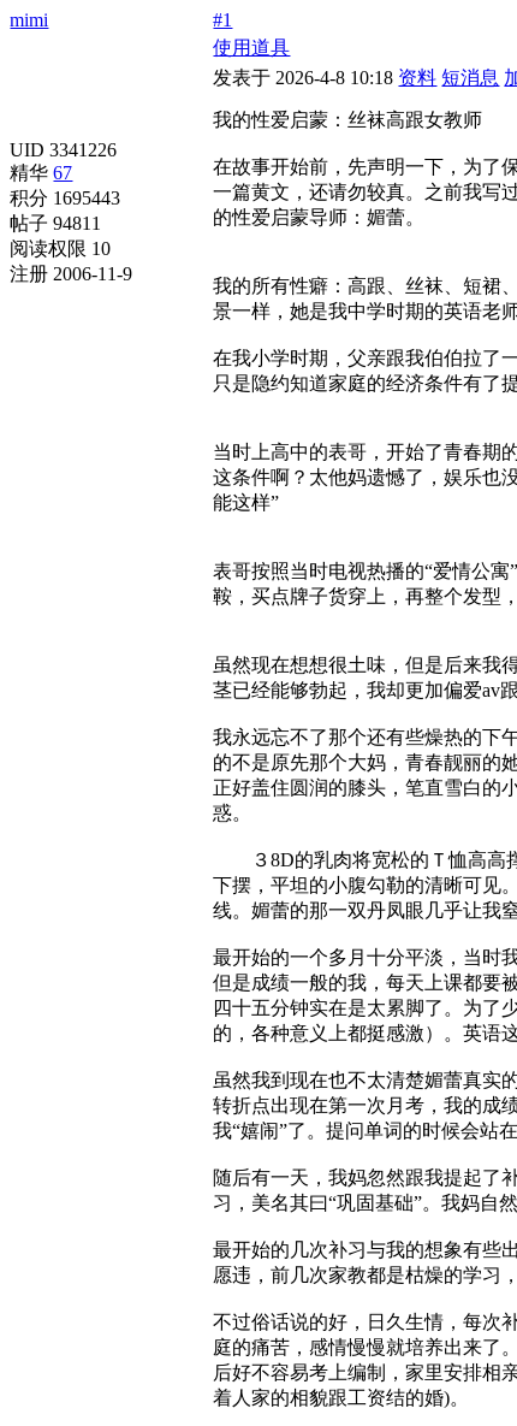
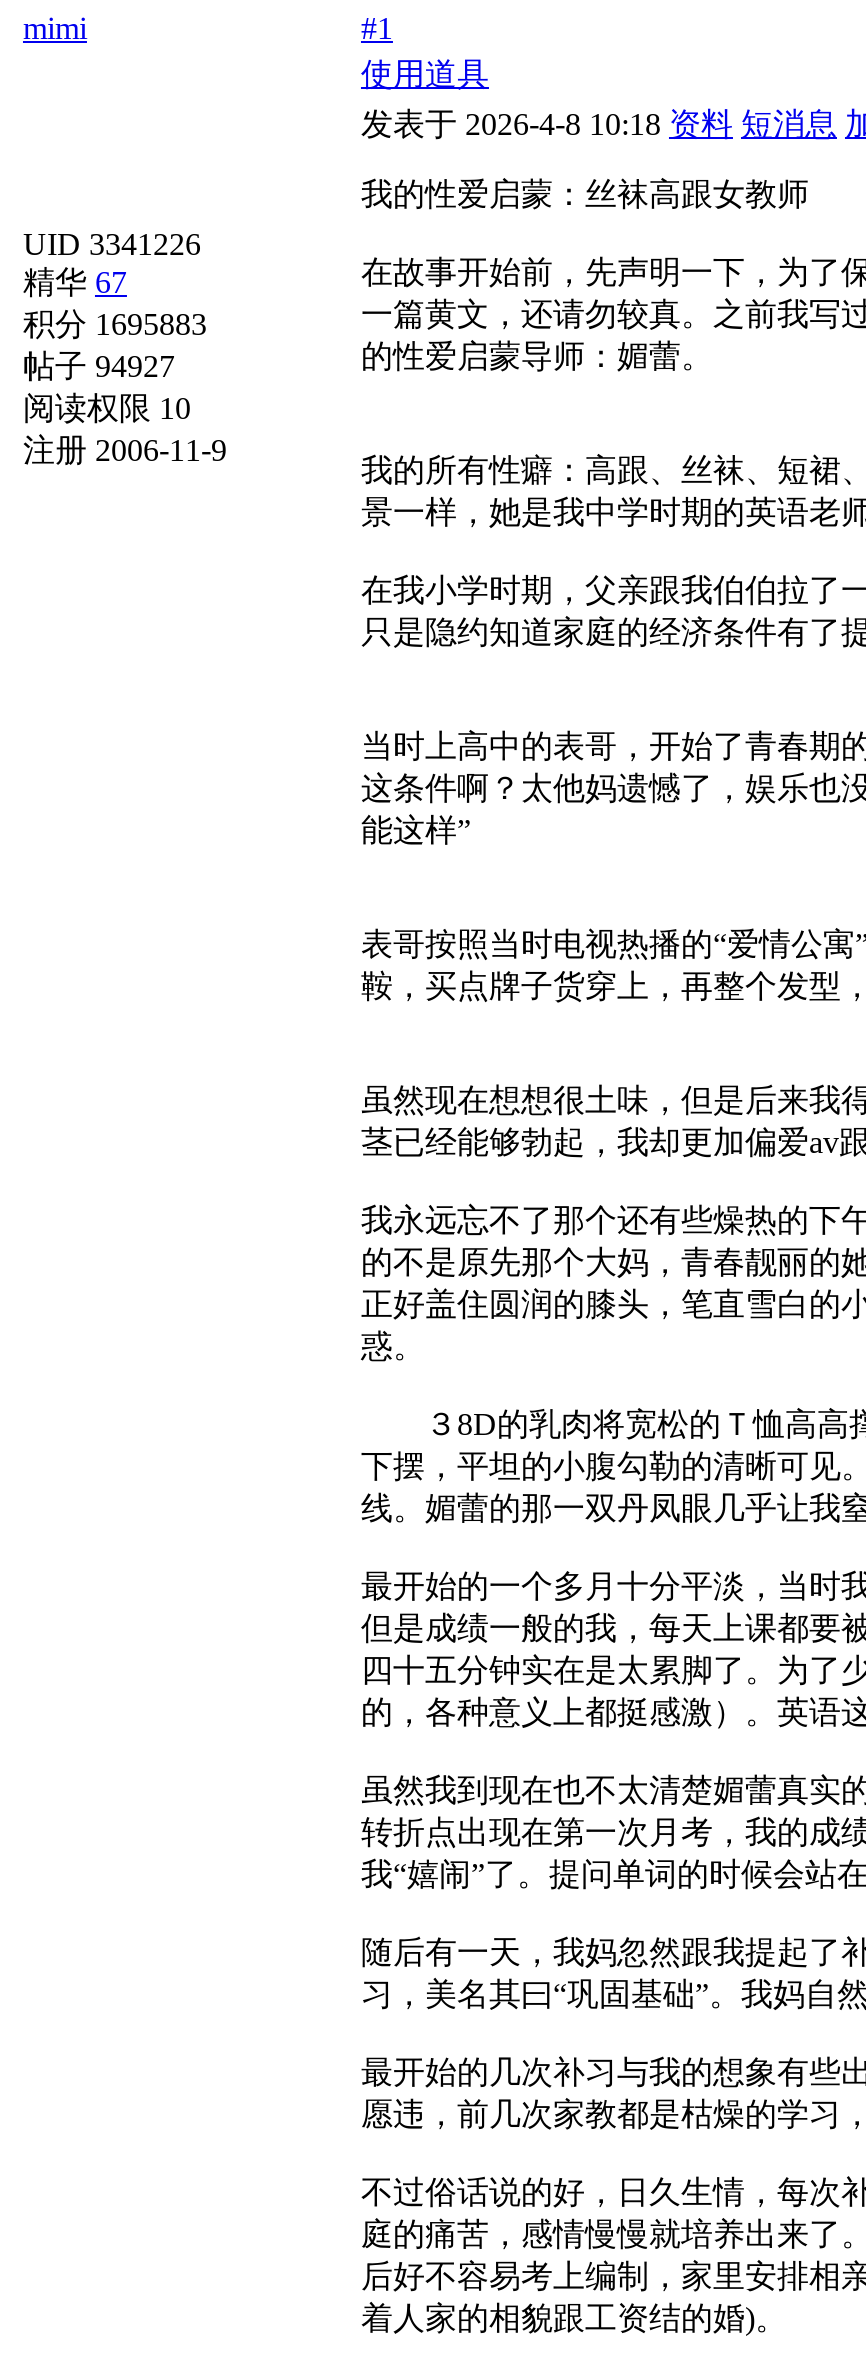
[10,188,121,208] 积分 1695443 -> [23,307,207,341] 积分 1695883
[10,213,102,233] 帖子 94811 -> [23,349,175,383] 帖子 94927

